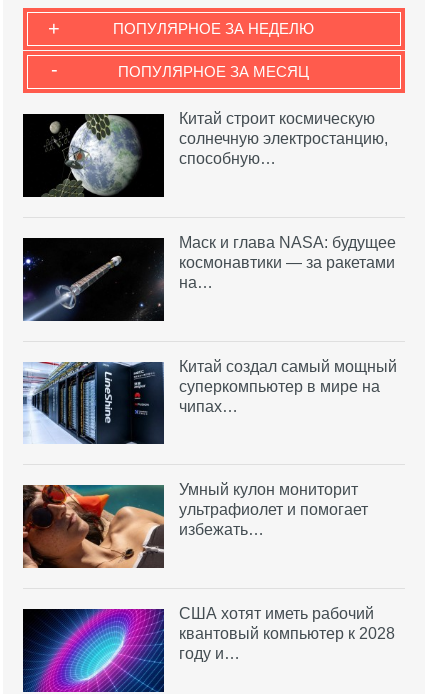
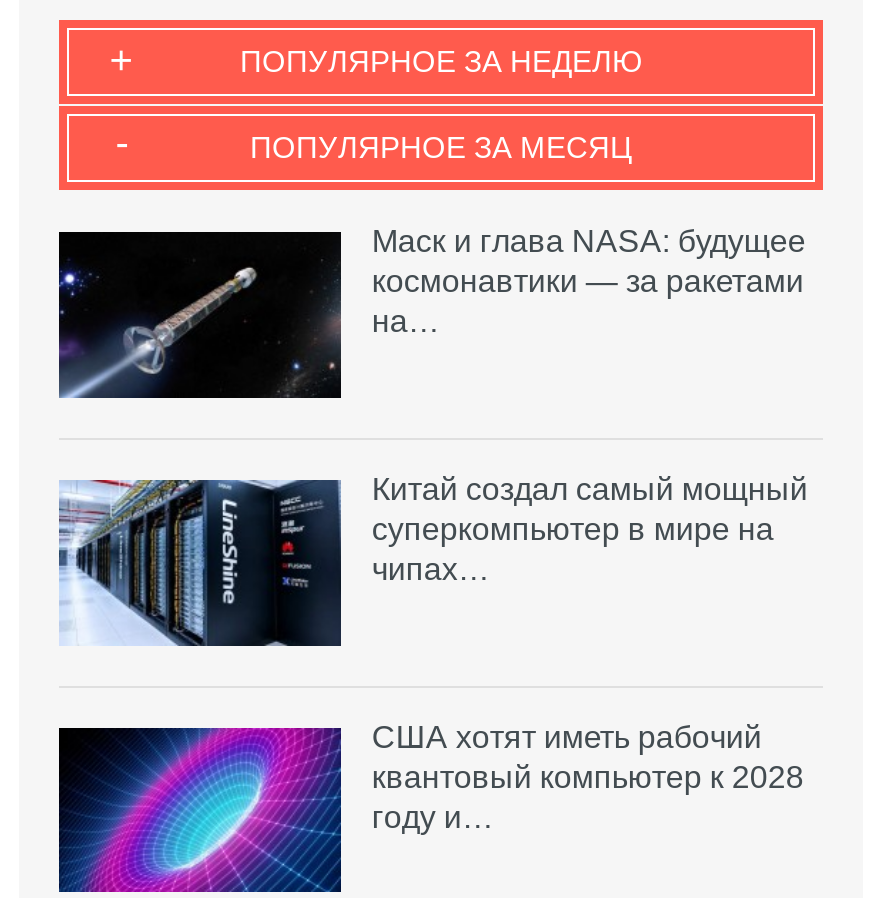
[22,110,388,198] [image] | Китай строит космическую | солнечную электростанцию, | способную… -> none
[22,481,368,569] [image] | Умный кулон мониторит | ультрафиолет и помогает | избежать… -> none

